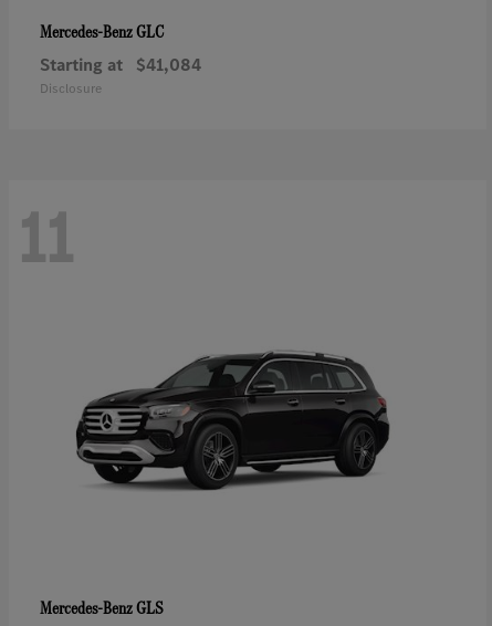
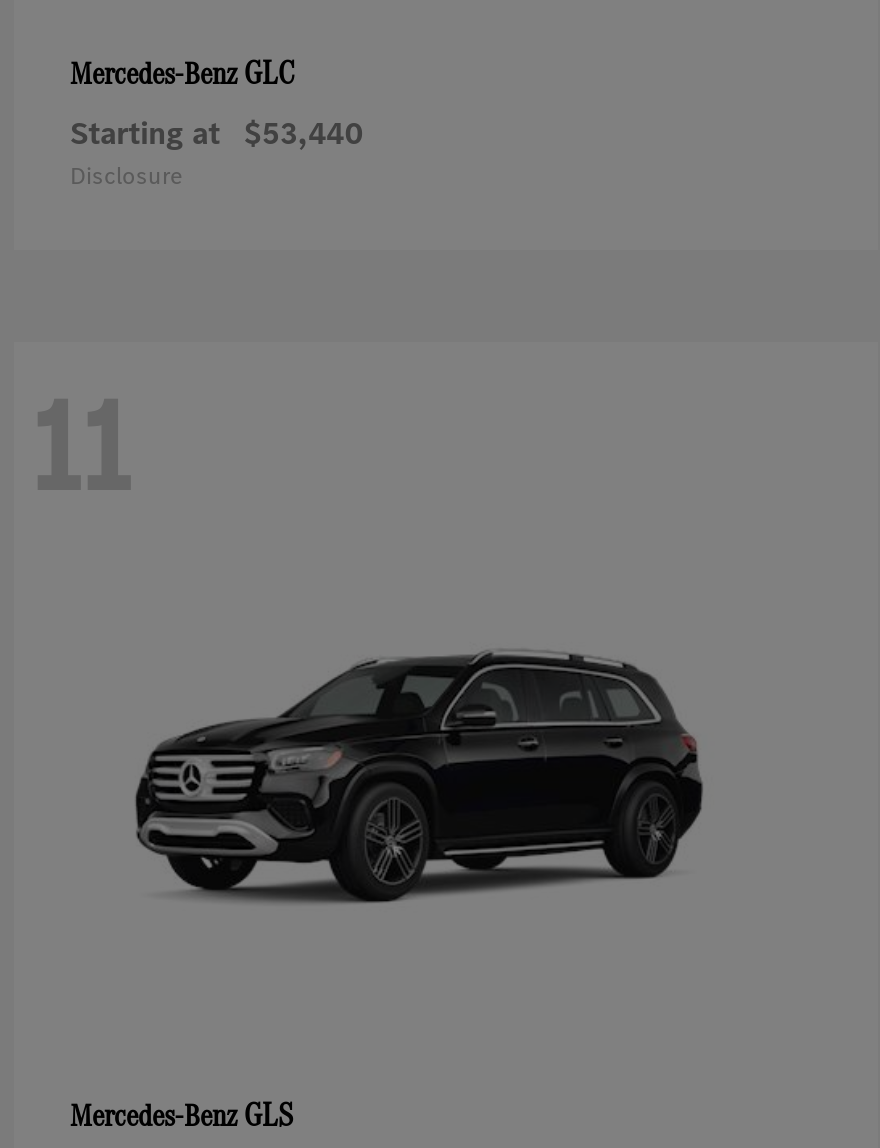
[40,53,201,77] Starting at $41,084 -> [70,113,364,155] Starting at $53,440

